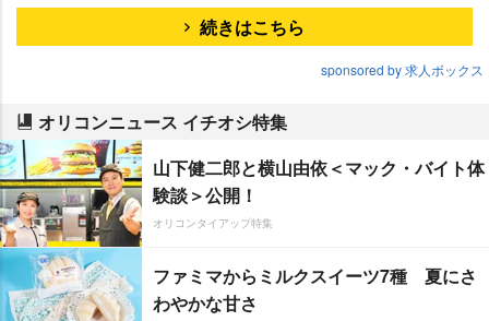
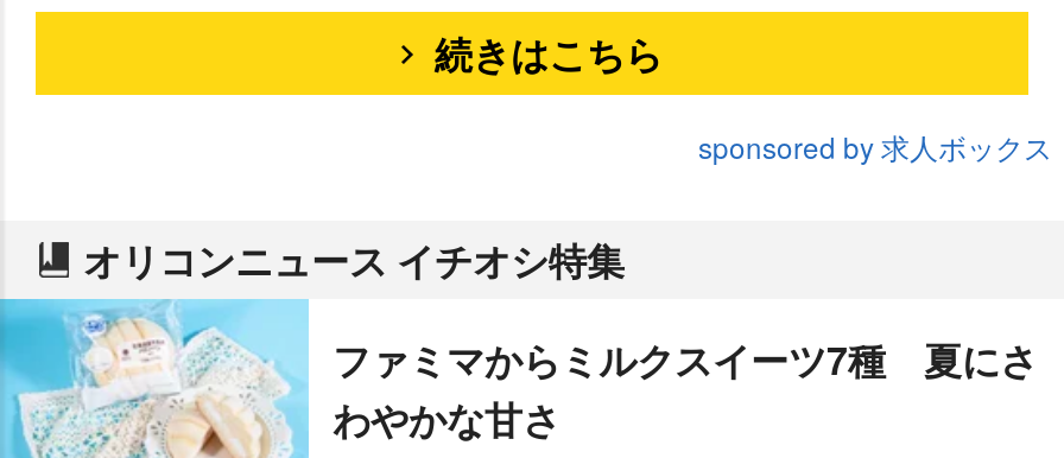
[3,139,485,248] [image] | 山下健二郎と横山由依＜マック・バイト体 | 験談＞公開！ | オリコンタイアップ特集 -> none

